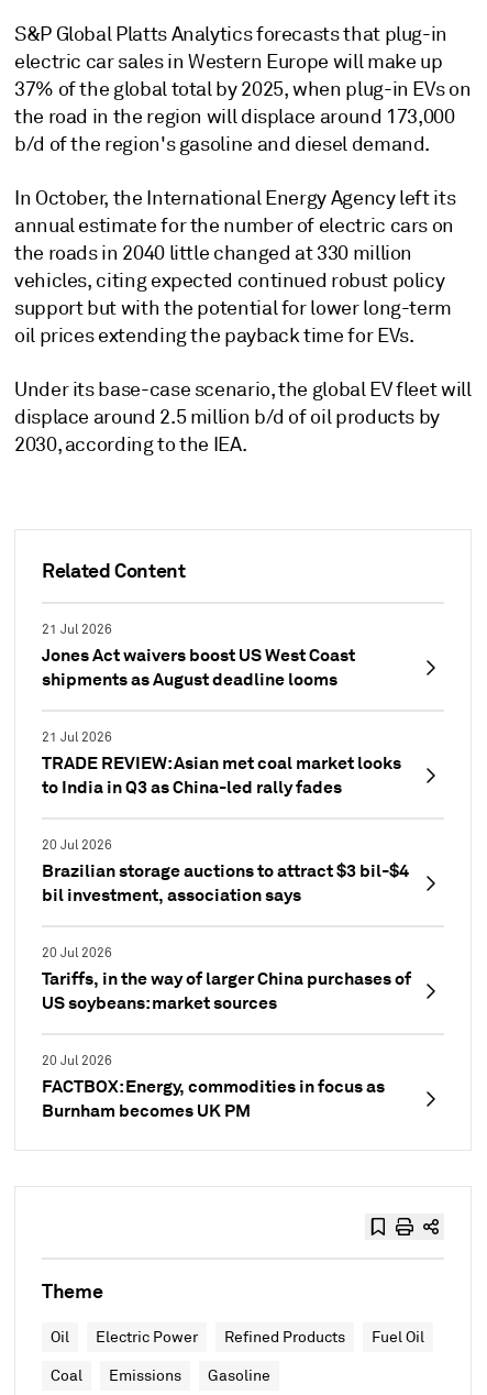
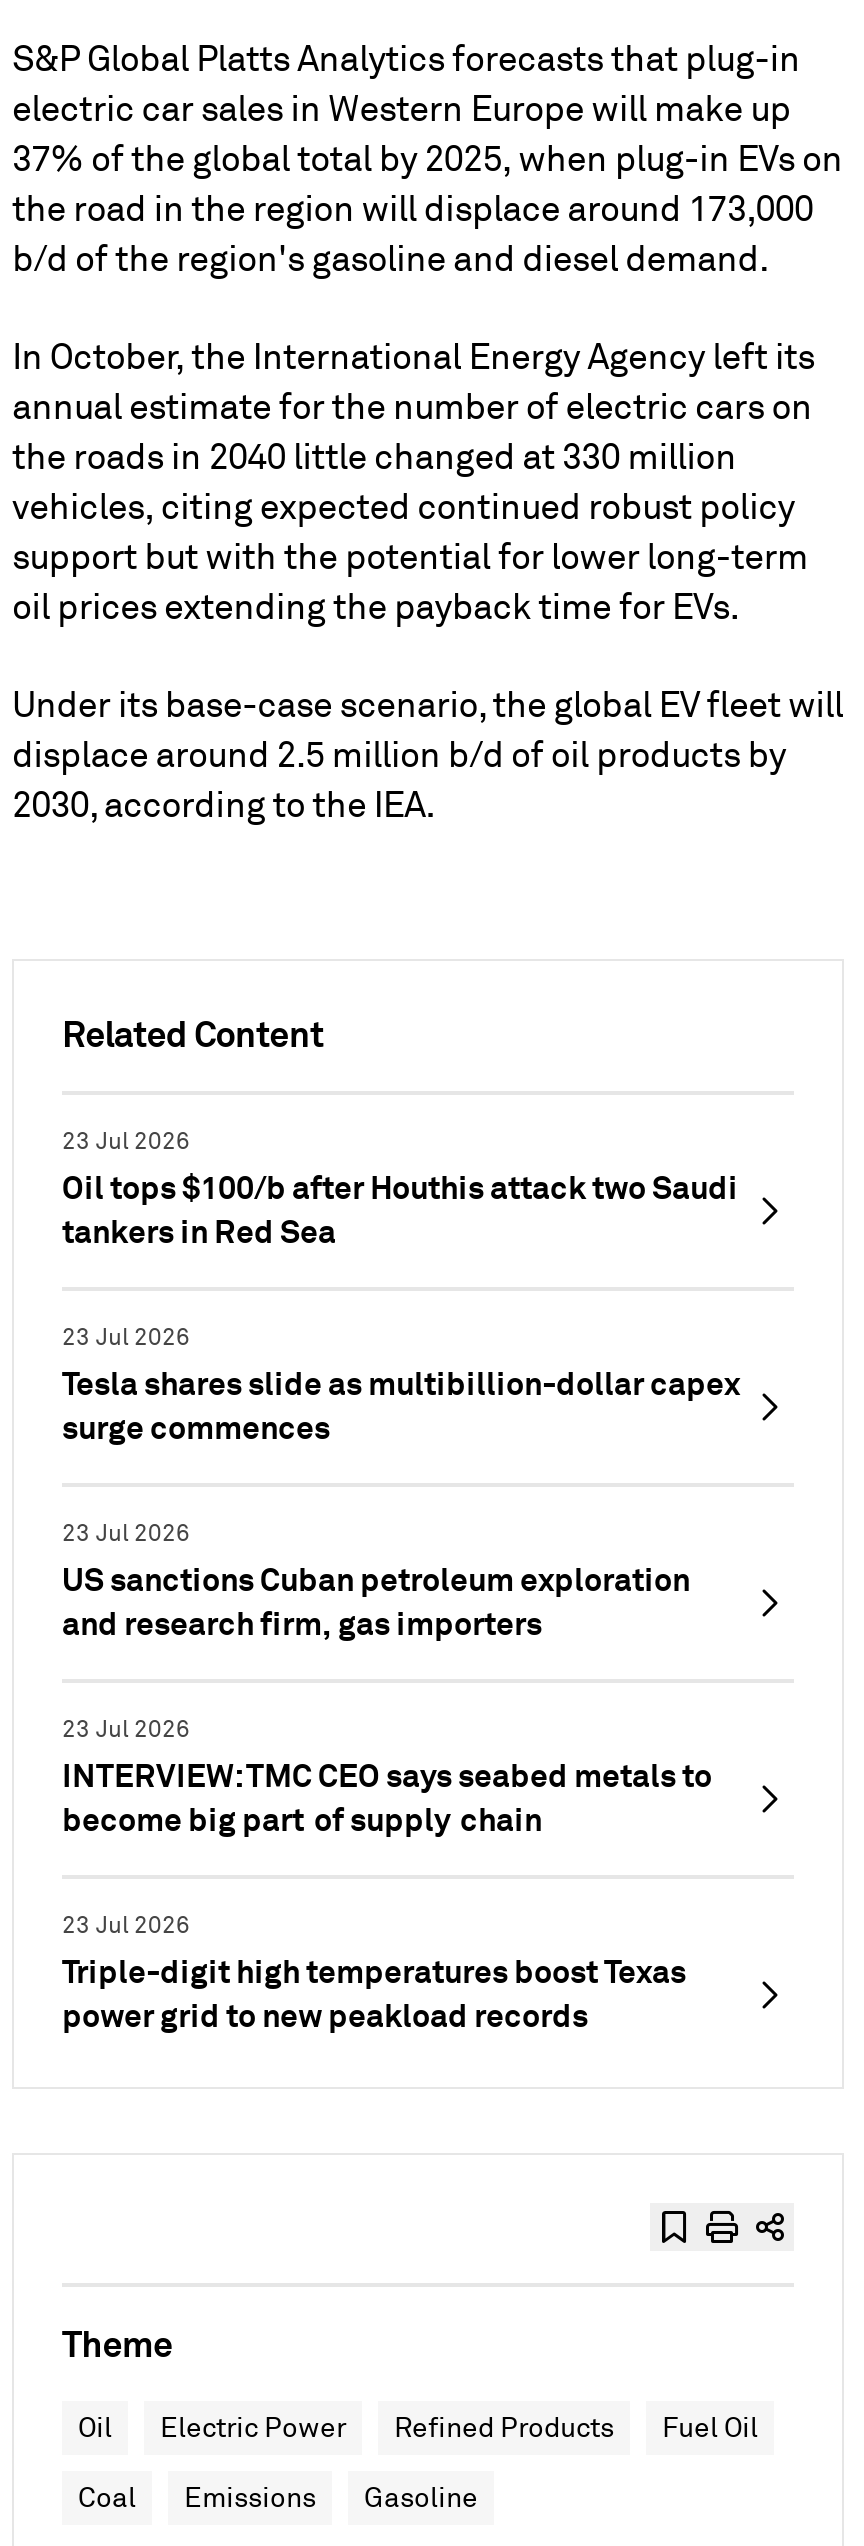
[42,622,355,691] 21 Jul 2026 | Jones Act waivers boost US West Coast | shipments as August deadline looms -> [62,1127,738,1253] 23 Jul 2026 | Oil tops $100/b after Houthis attack two Saudi | tankers in Red Sea
[42,729,401,799] 21 Jul 2026 | TRADE REVIEW: Asian met coal market looks | to India in Q3 as China-led rally fades -> [62,1323,740,1449] 23 Jul 2026 | Tesla shares slide as multibillion-dollar capex | surge commences
[42,837,409,907] 20 Jul 2026 | Brazilian storage auctions to attract $3 bil-$4 | bil investment, association says -> [62,1519,690,1645] 23 Jul 2026 | US sanctions Cuban petroleum exploration | and research firm, gas importers
[42,945,411,1014] 20 Jul 2026 | Tariffs, in the way of larger China purchases of | US soybeans: market sources -> [62,1715,712,1841] 23 Jul 2026 | INTERVIEW: TMC CEO says seabed metals to | become big part of supply chain
[42,1053,385,1122] 20 Jul 2026 | FACTBOX: Energy, commodities in focus as | Burnham becomes UK PM -> [62,1911,686,2037] 23 Jul 2026 | Triple-digit high temperatures boost Texas | power grid to new peakload records

